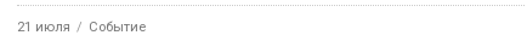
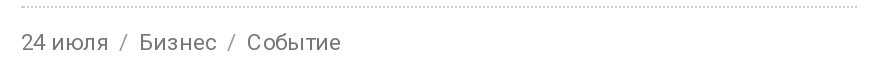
[17,20,70,36] 21 июля -> [21,29,217,55] 24 июля | Бизнес

